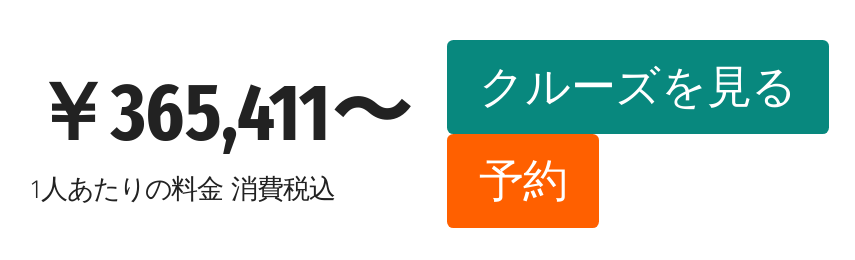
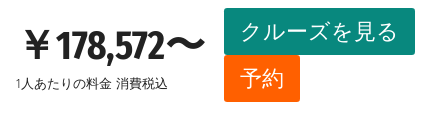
[31,60,797,163] ￥365,411〜 クルーズを見る -> [16,18,399,70] ￥178,572〜 クルーズを見る

